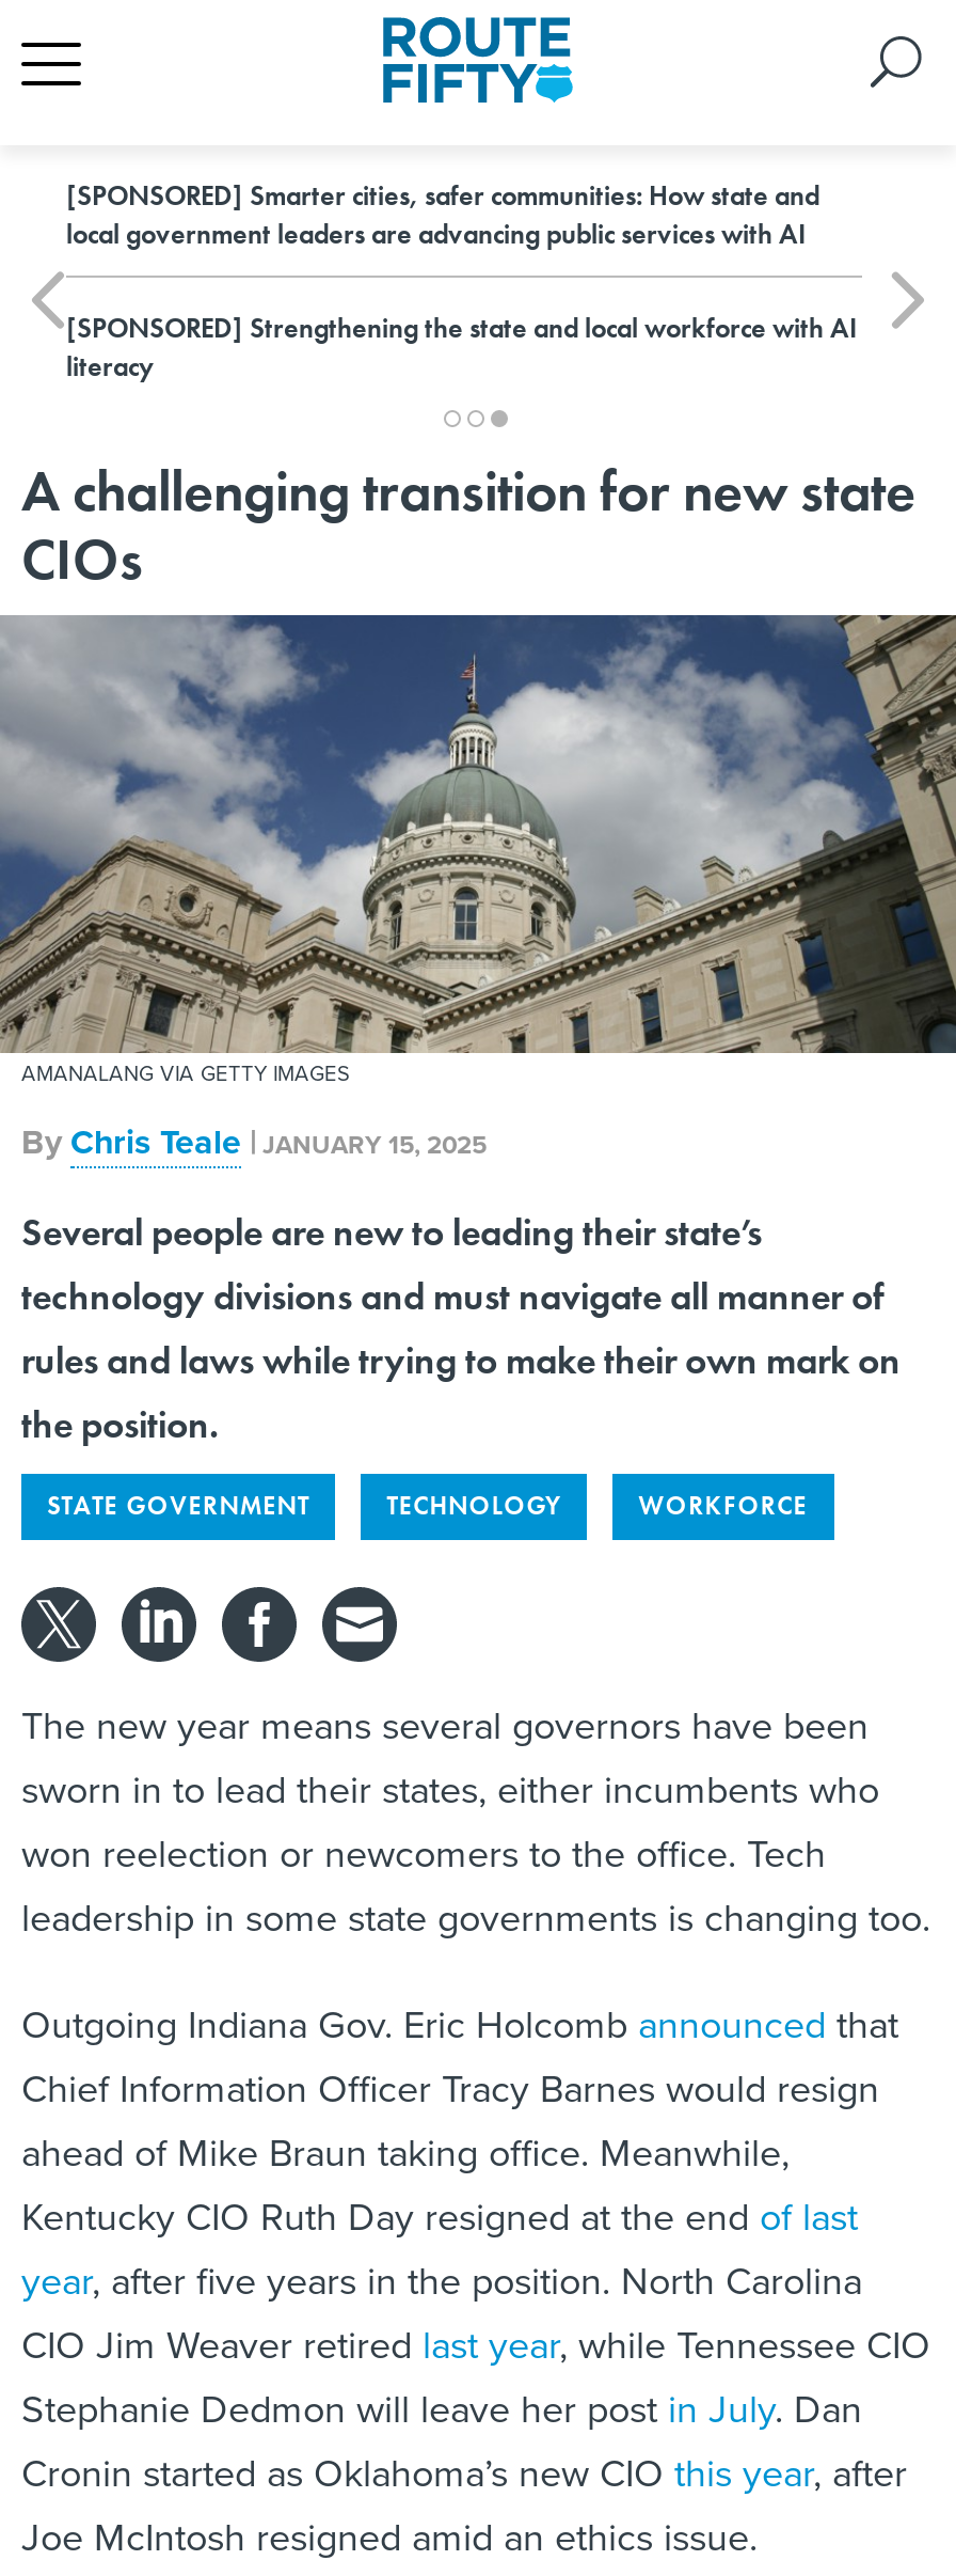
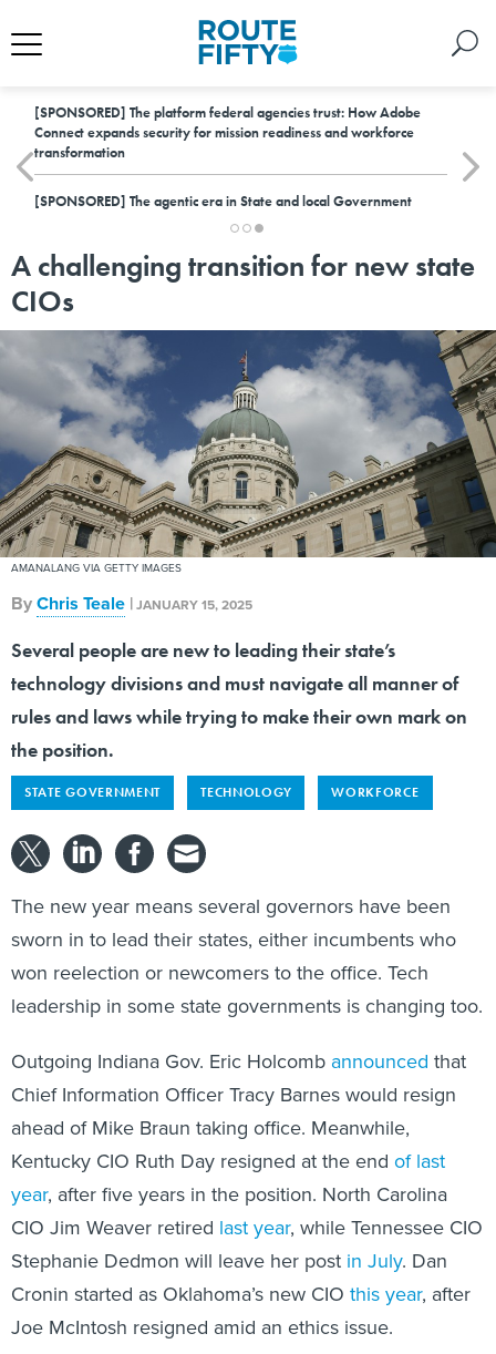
[66,177,819,252] [SPONSORED] Smarter cities, safer communities: How state and | local government leaders are advancing public services with AI -> [34,103,421,162] [SPONSORED] The platform federal agencies trust: How Adobe | Connect expands security for mission readiness and workforce | transformation
[66,310,858,384] [SPONSORED] Strengthening the state and local workforce with AI | literacy -> [34,192,412,211] [SPONSORED] The agentic era in State and local Government

